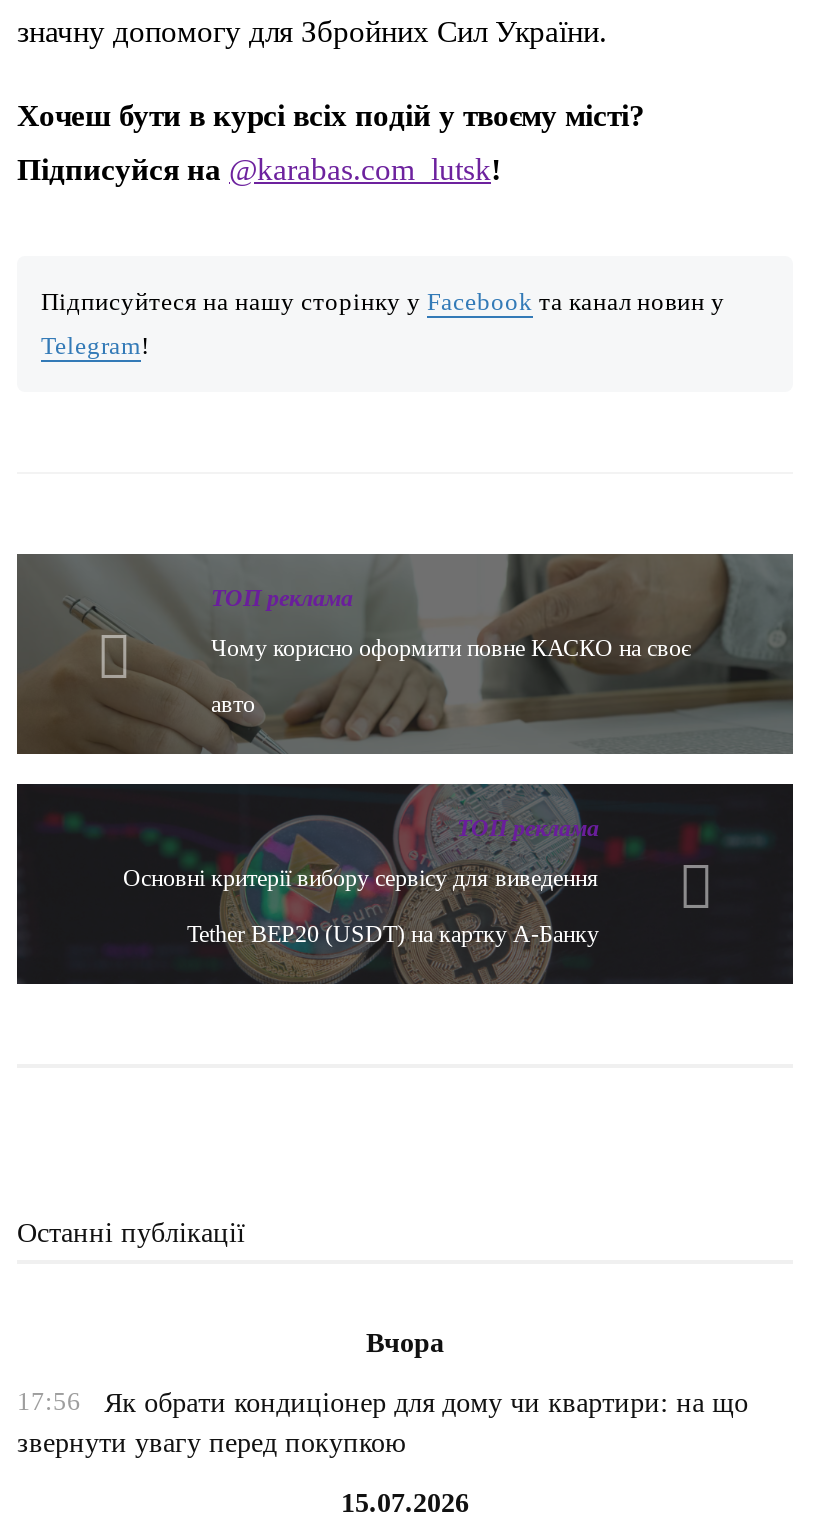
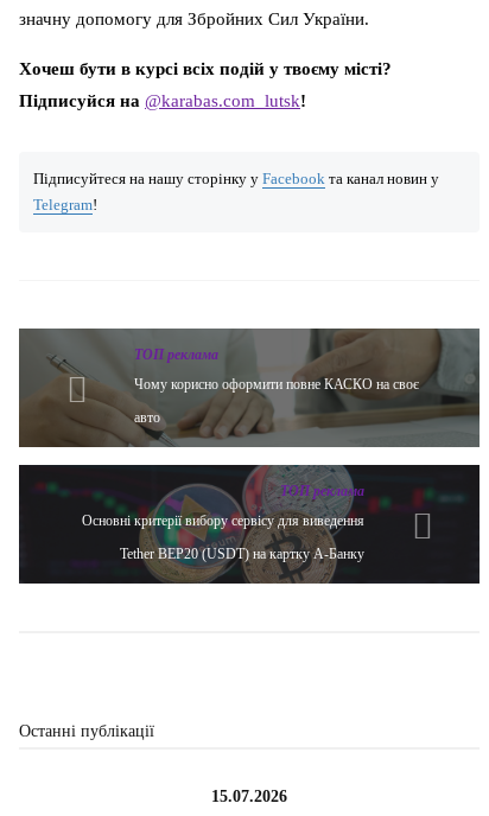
[17,1328,748,1458] Вчора | 17:56 | Як обрати кондиціонер для дому чи квартири: на що | звернути увагу перед покупкою -> none

